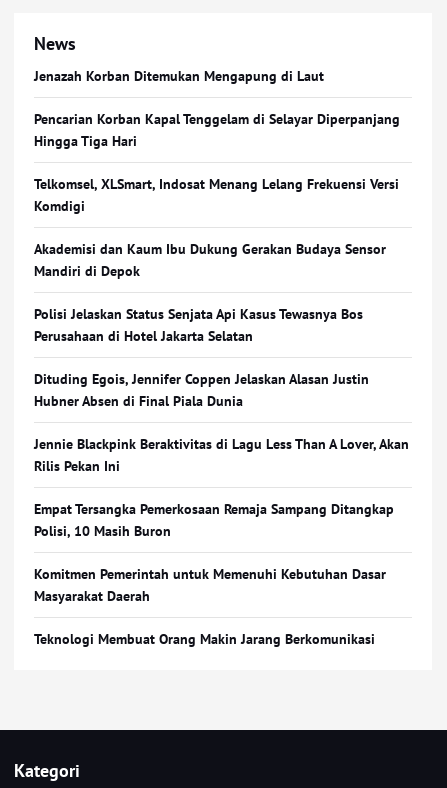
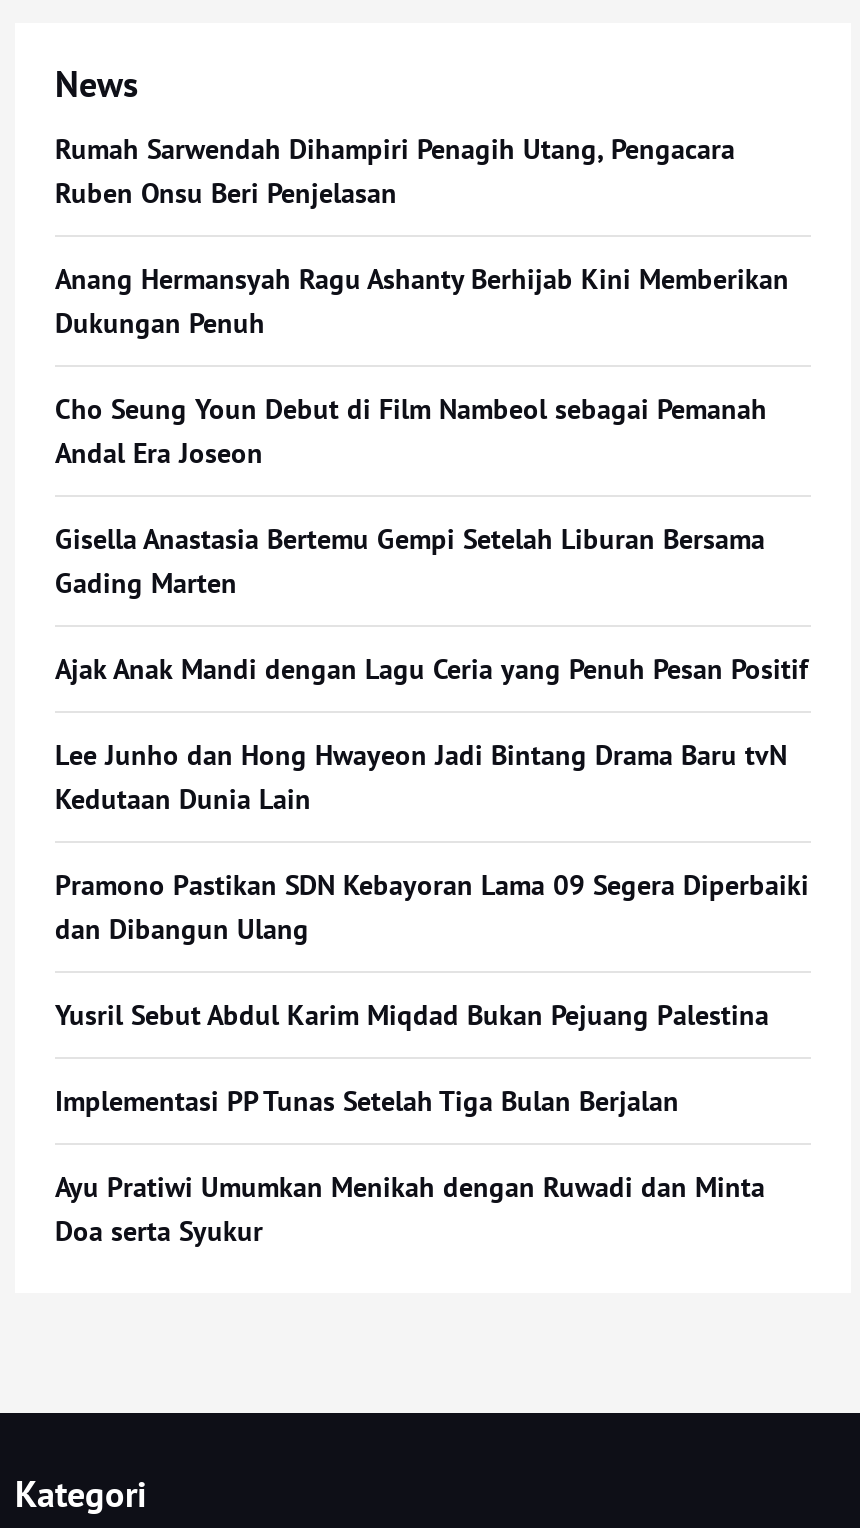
[34,67,324,85] Jenazah Korban Ditemukan Mengapung di Laut -> [55,131,735,211] Rumah Sarwendah Dihampiri Penagih Utang, Pengacara | Ruben Onsu Beri Penjelasan
[34,110,400,150] Pencarian Korban Kapal Tenggelam di Selayar Diperpanjang | Hingga Tiga Hari -> [55,261,789,341] Anang Hermansyah Ragu Ashanty Berhijab Kini Memberikan | Dukungan Penuh
[34,175,399,215] Telkomsel, XLSmart, Indosat Menang Lelang Frekuensi Versi | Komdigi -> [55,391,767,471] Cho Seung Youn Debut di Film Nambeol sebagai Pemanah | Andal Era Joseon
[34,240,386,280] Akademisi dan Kaum Ibu Dukung Gerakan Budaya Sensor | Mandiri di Depok -> [55,521,765,601] Gisella Anastasia Bertemu Gempi Setelah Liburan Bersama | Gading Marten
[34,305,363,345] Polisi Jelaskan Status Senjata Api Kasus Tewasnya Bos | Perusahaan di Hotel Jakarta Selatan -> [55,651,809,687] Ajak Anak Mandi dengan Lagu Ceria yang Penuh Pesan Positif
[34,370,369,410] Dituding Egois, Jennifer Coppen Jelaskan Alasan Justin | Hubner Absen di Final Piala Dunia -> [55,737,787,817] Lee Junho dan Hong Hwayeon Jadi Bintang Drama Baru tvN | Kedutaan Dunia Lain
[34,435,409,475] Jennie Blackpink Beraktivitas di Lagu Less Than A Lover, Akan | Rilis Pekan Ini -> [55,867,809,947] Pramono Pastikan SDN Kebayoran Lama 09 Segera Diperbaiki | dan Dibangun Ulang
[34,500,394,540] Empat Tersangka Pemerkosaan Remaja Sampang Ditangkap | Polisi, 10 Masih Buron -> [55,997,769,1033] Yusril Sebut Abdul Karim Miqdad Bukan Pejuang Palestina
[34,565,386,605] Komitmen Pemerintah untuk Memenuhi Kebutuhan Dasar | Masyarakat Daerah -> [55,1083,679,1119] Implementasi PP Tunas Setelah Tiga Bulan Berjalan
[34,630,375,648] Teknologi Membuat Orang Makin Jarang Berkomunikasi -> [55,1169,765,1249] Ayu Pratiwi Umumkan Menikah dengan Ruwadi dan Minta | Doa serta Syukur

